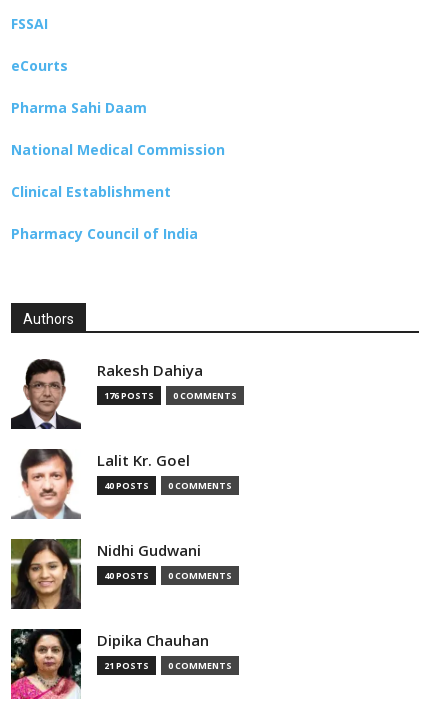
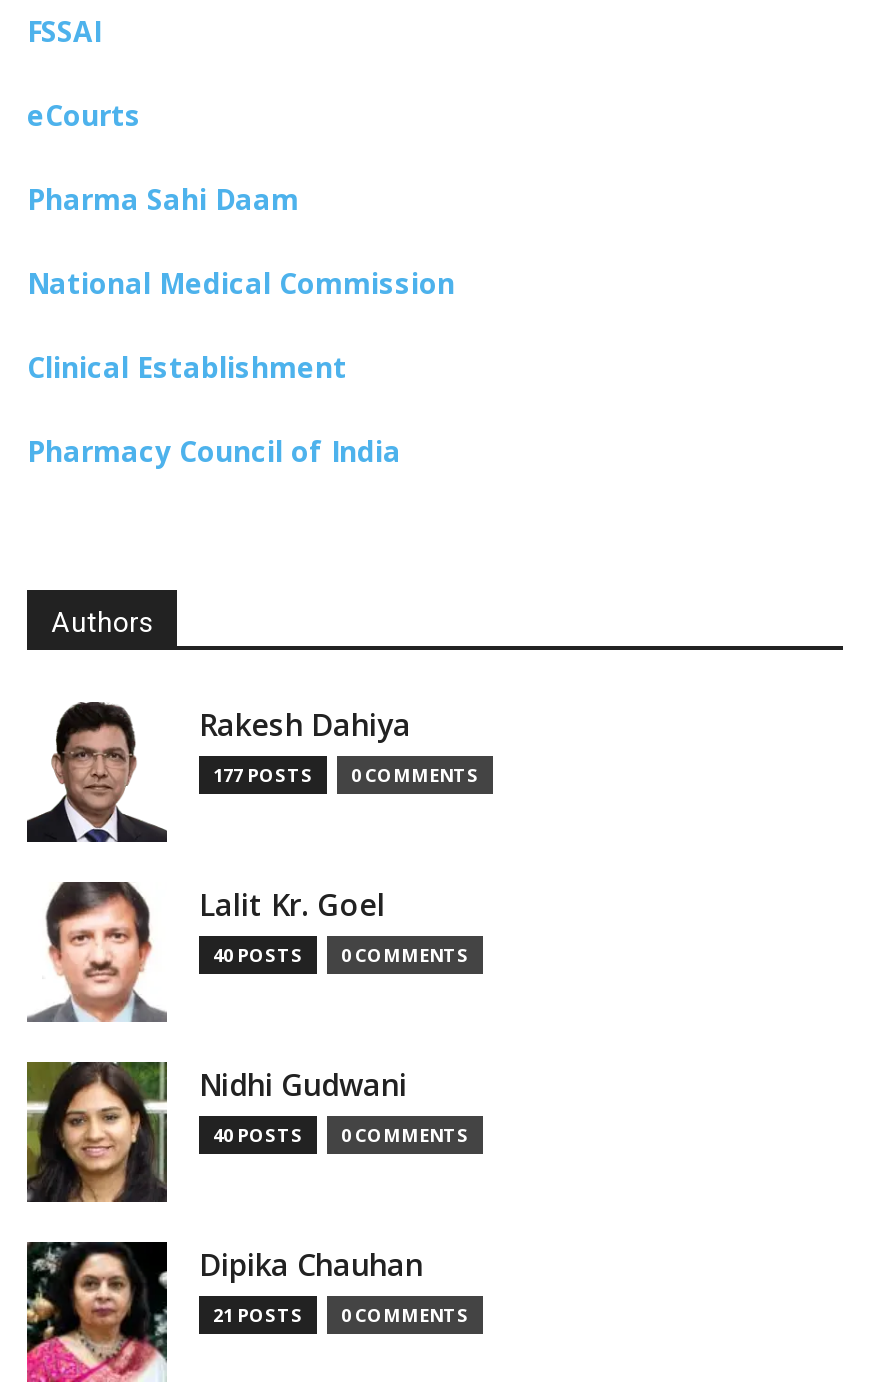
[104,389,237,402] 176 POSTS 0 COMMENTS -> [213,762,479,788] 177 POSTS 0 COMMENTS

